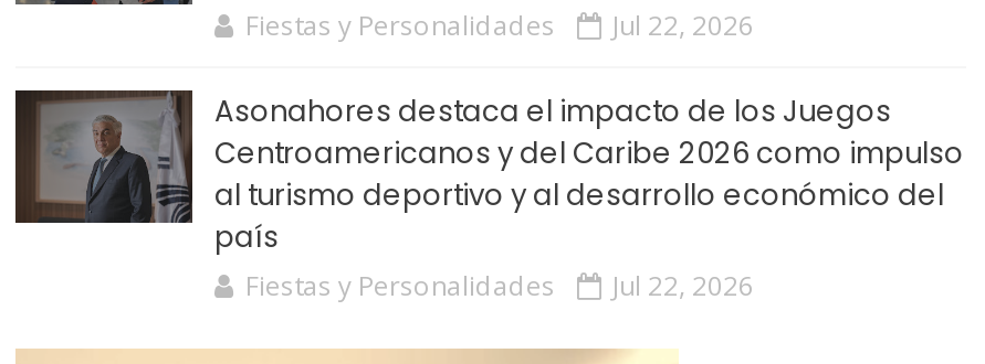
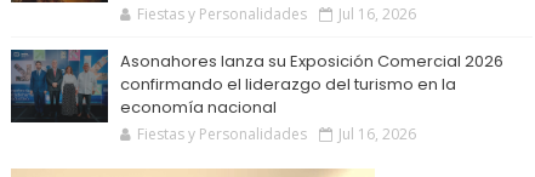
[245,7,754,44] Fiestas y Personalidades Jul 22, 2026 -> [137,4,416,24] Fiestas y Personalidades Jul 16, 2026
[13,90,964,258] [image] | Asonahores destaca el impacto de los Juegos | Centroamericanos y del Caribe 2026 como impulso | al turismo deportivo y al desarrollo económico del | país -> [10,50,503,122] [image] | Asonahores lanza su Exposición Comercial 2026 | confirmando el liderazgo del turismo en la | economía nacional
[245,267,754,304] Fiestas y Personalidades Jul 22, 2026 -> [137,124,416,144] Fiestas y Personalidades Jul 16, 2026

